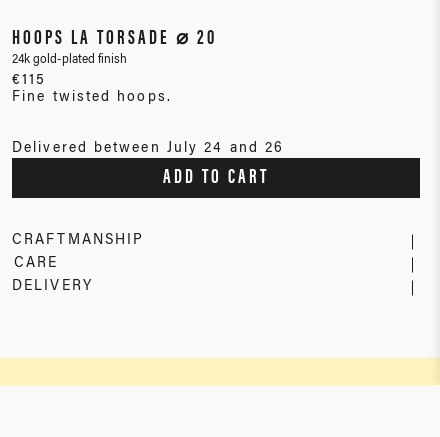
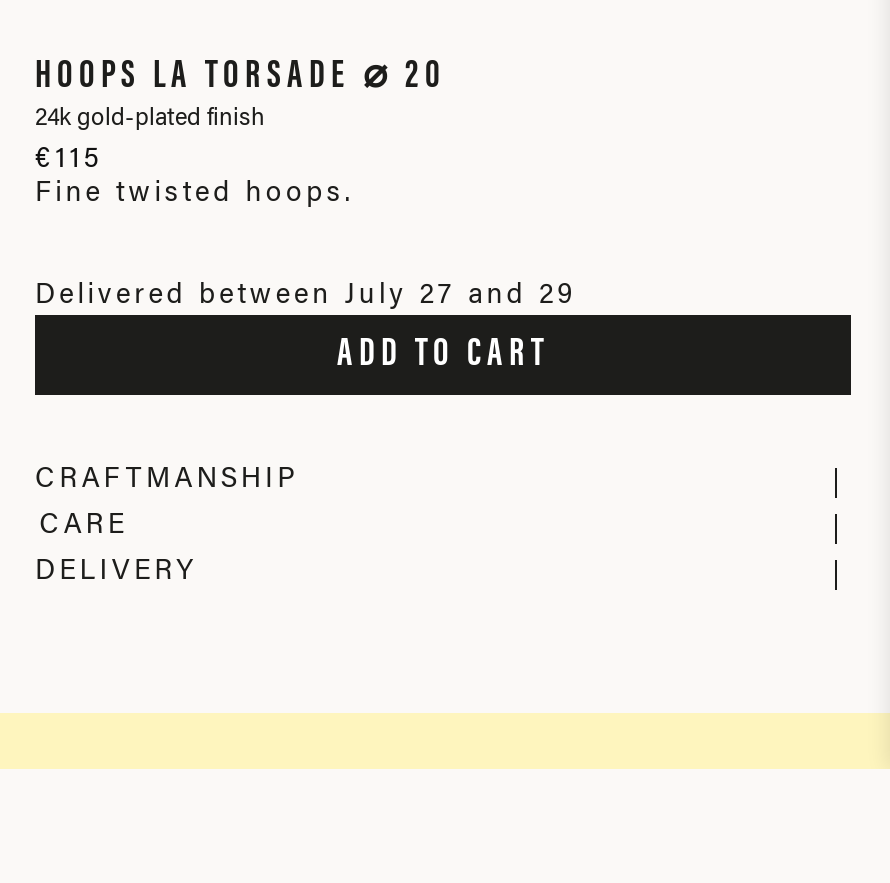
[12,142,284,156] Delivered between July 24 and 26 -> [35,283,577,311] Delivered between July 27 and 29

